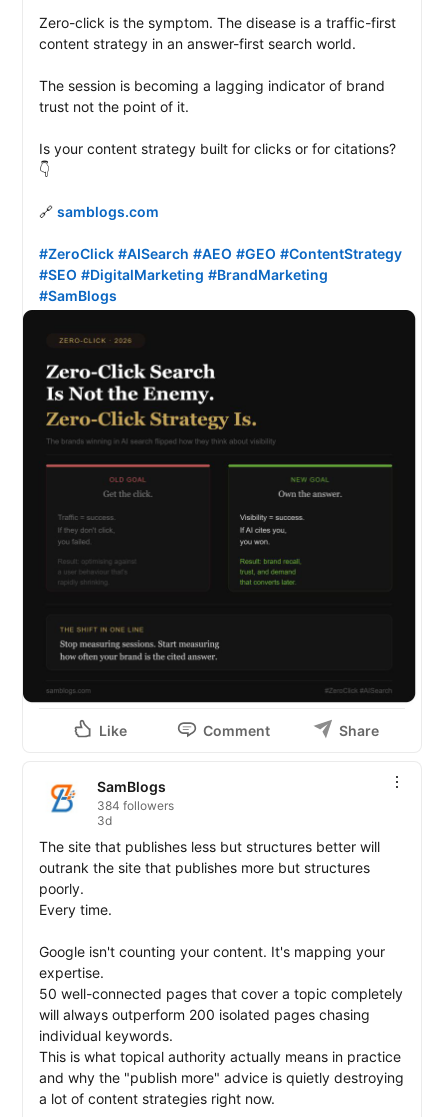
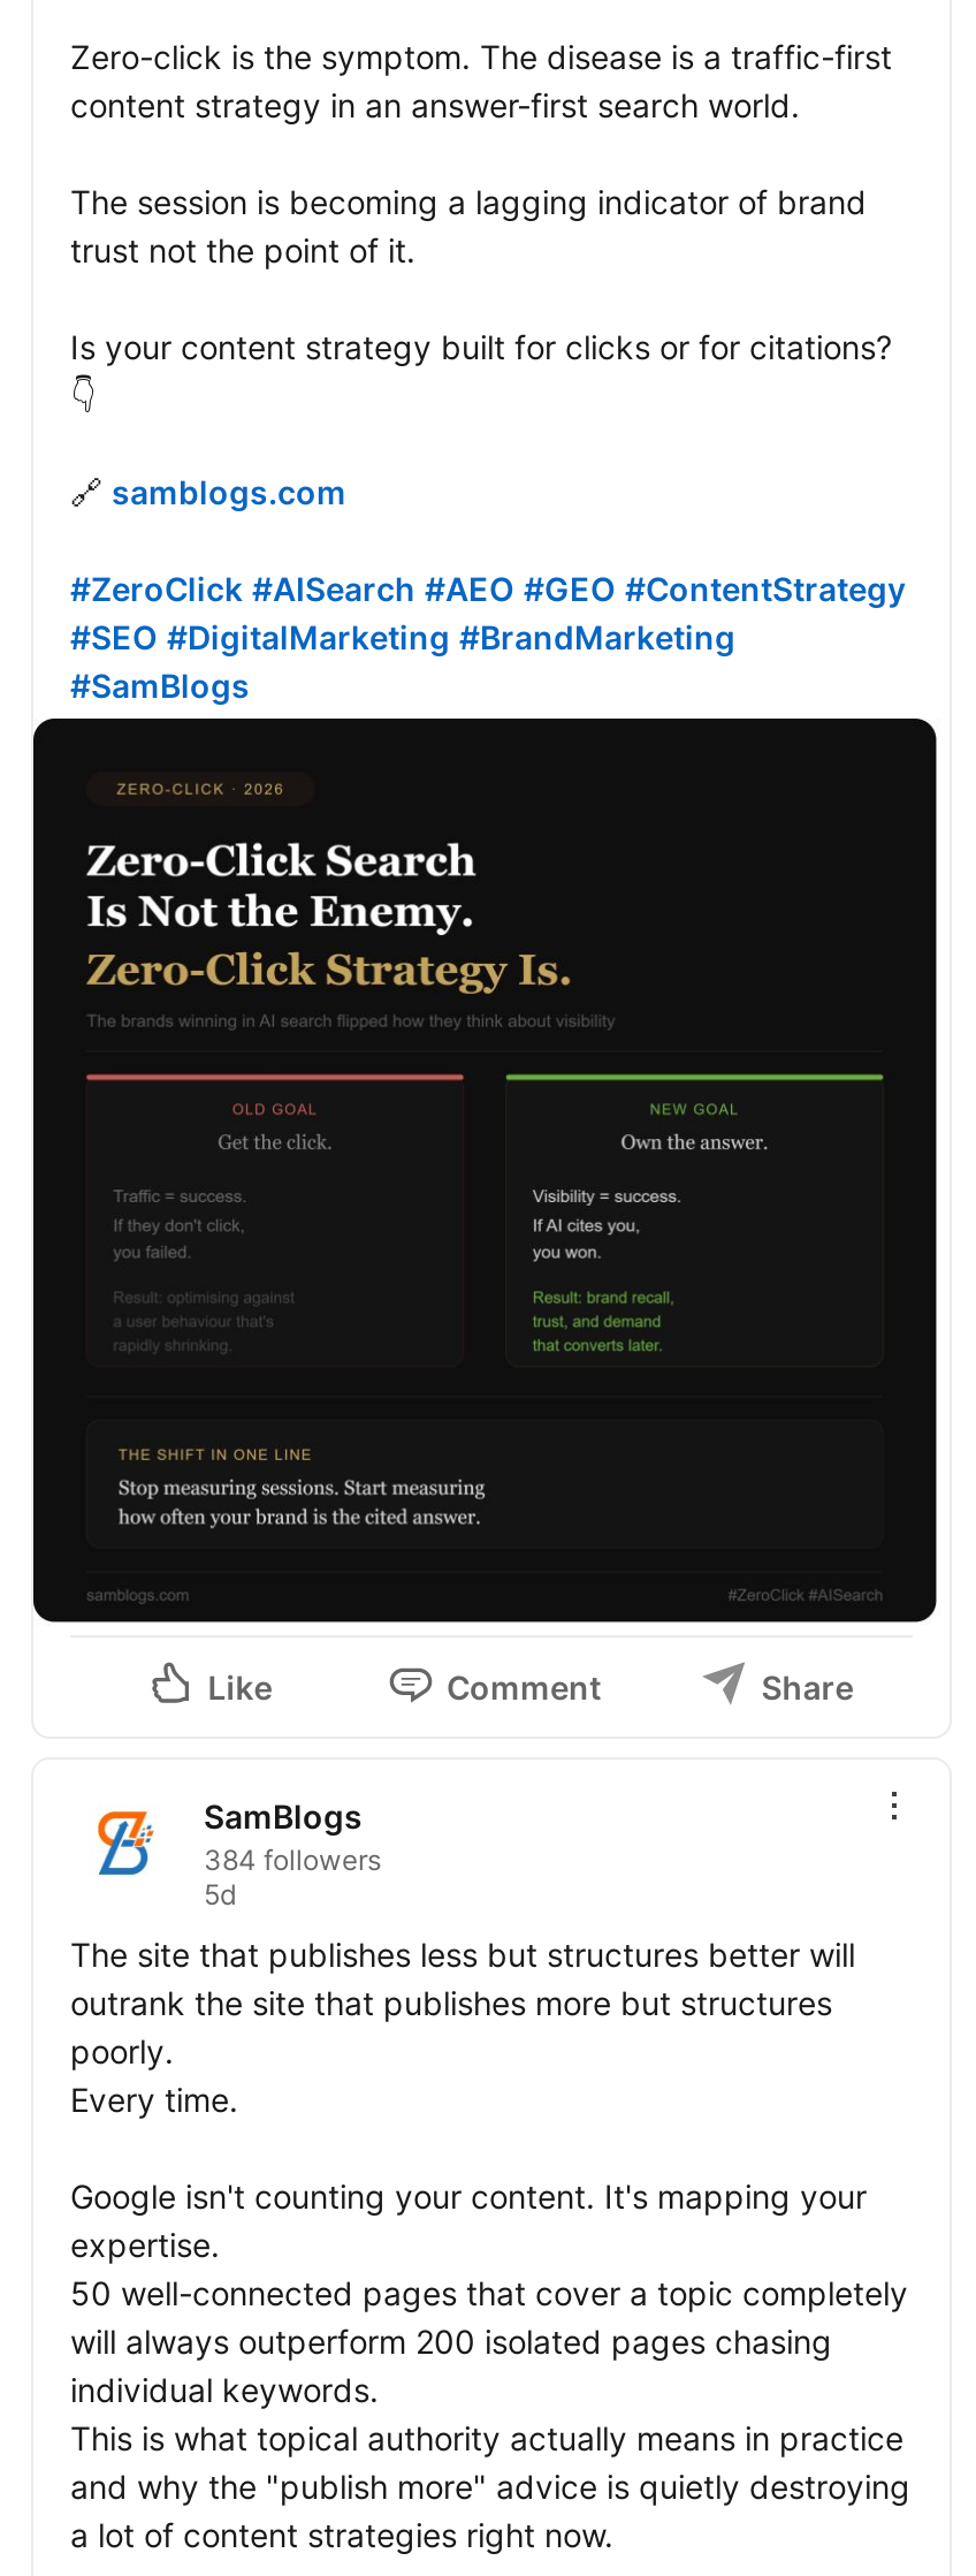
[97,813,112,828] 3d -> [204,1877,236,1912] 5d

